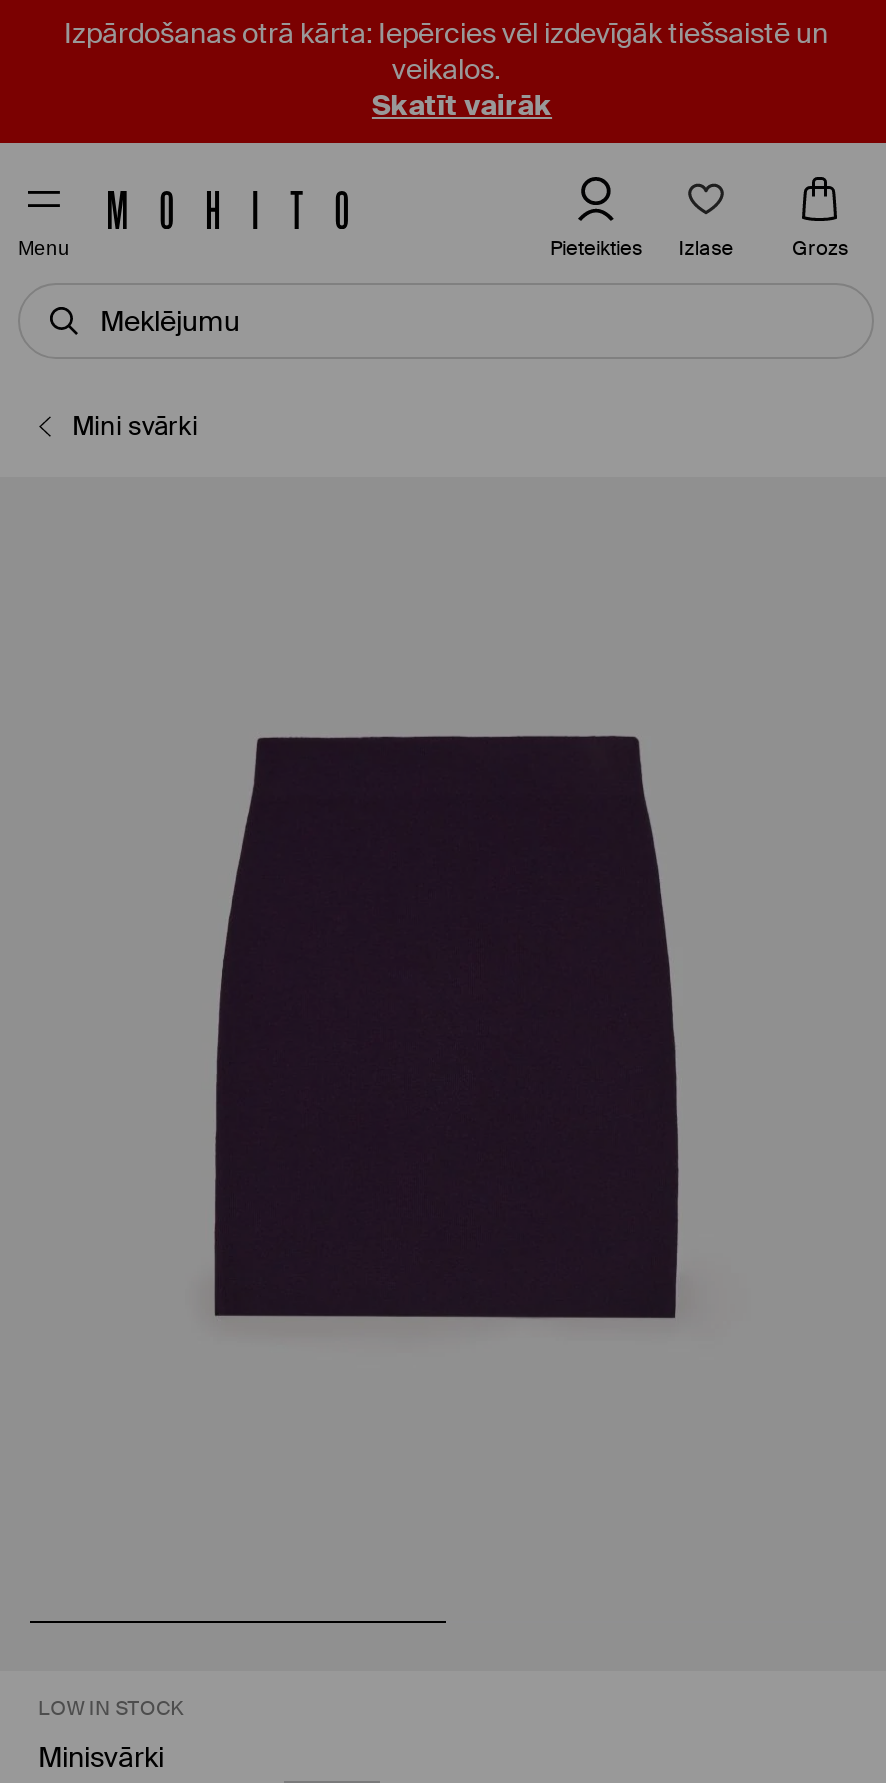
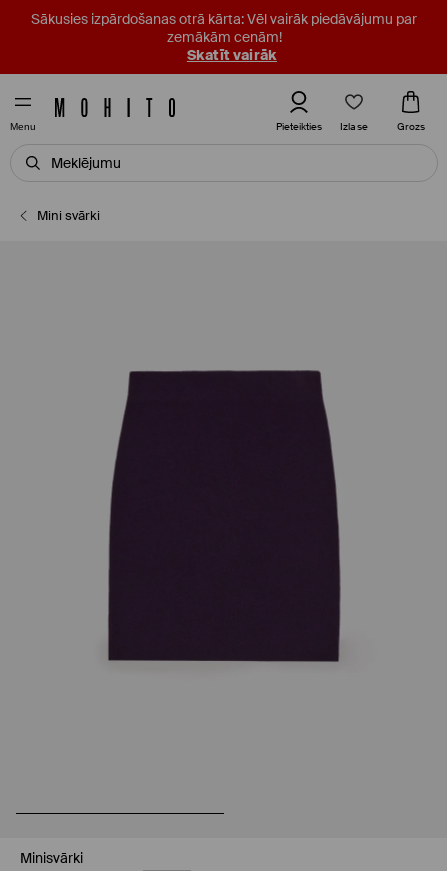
[64,15,828,87] Izpārdošanas otrā kārta: Iepērcies vēl izdevīgāk tiešsaistē un | veikalos. -> [31,10,417,46] Sākusies izpārdošanas otrā kārta: Vēl vairāk piedāvājumu par | zemākām cenām!
[38,1696,184,1722] LOW IN STOCK -> none

